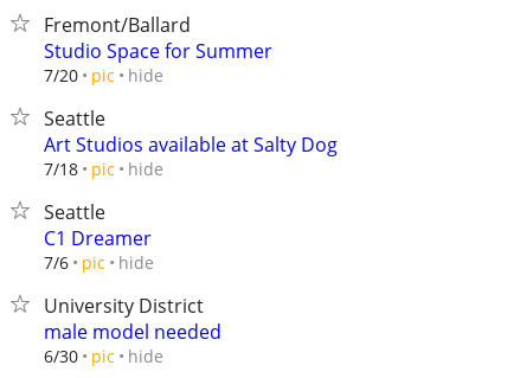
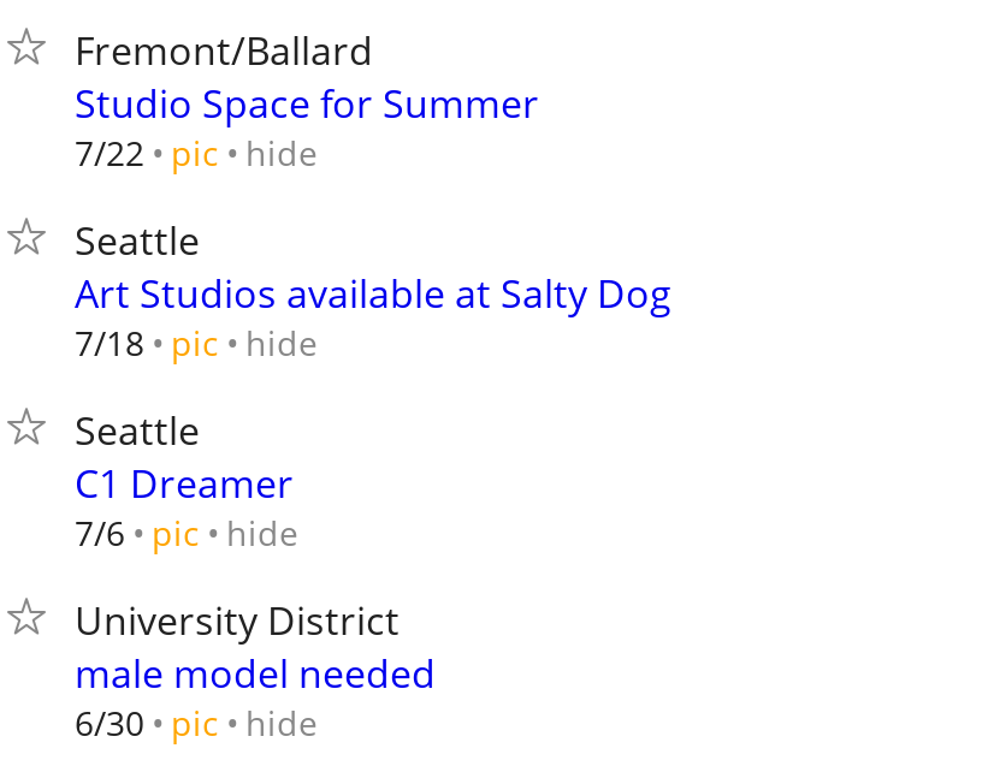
[44,63,163,87] 7/20 pic hide -> [75,129,318,176] 7/22 pic hide

